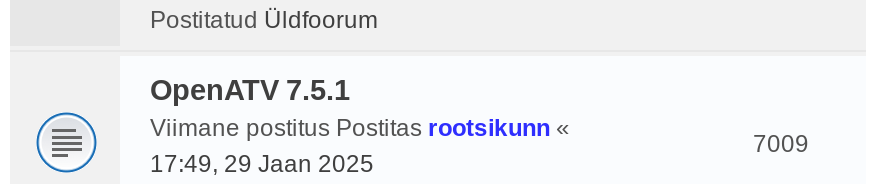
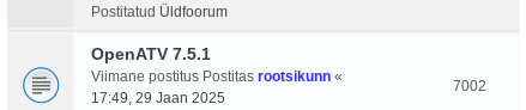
[753,130,809,158] 7009 -> [452,78,486,94] 7002

